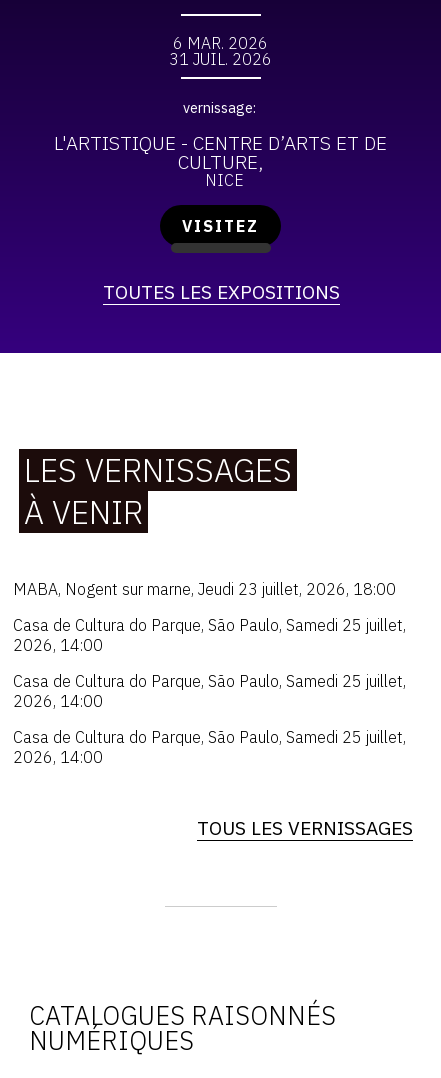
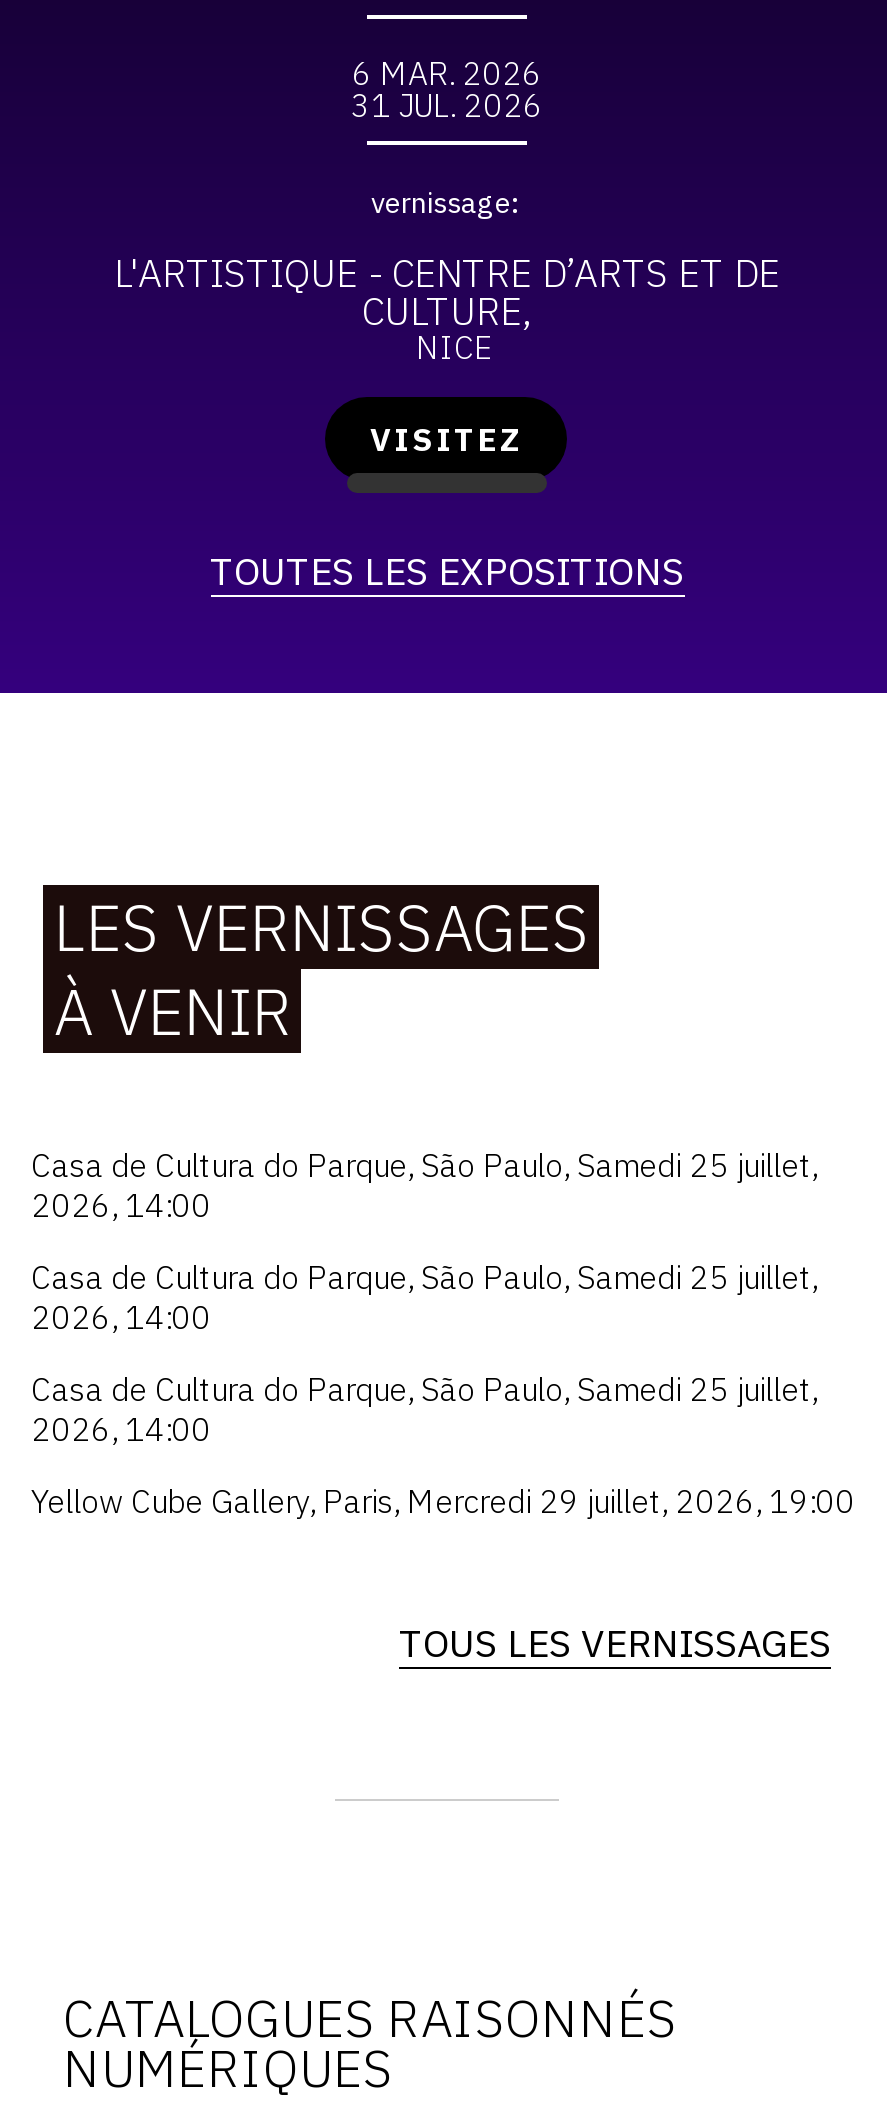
[169,49,272,69] 31 JUIL. 2026 -> [351,85,543,125] 31 JUL. 2026
[13,579,396,599] MABA, Nogent sur marne, Jeudi 23 juillet, 2026, 18:00 -> none
moved [13,615,406,767] -> [31,1145,817,1449]: Casa de Cultura do Parque, São Paulo, Samedi 25 juillet, | 2026, 14:00 | Casa de Cultura do Parque, São Paulo, Samedi 25 juillet, | 2026, 14:00 | Casa de Cultura do Parque, São Paulo, Samedi 25 juillet, | 2026, 14:00
none -> [31,1481,855,1521] Yellow Cube Gallery, Paris, Mercredi 29 juillet, 2026, 19:00

